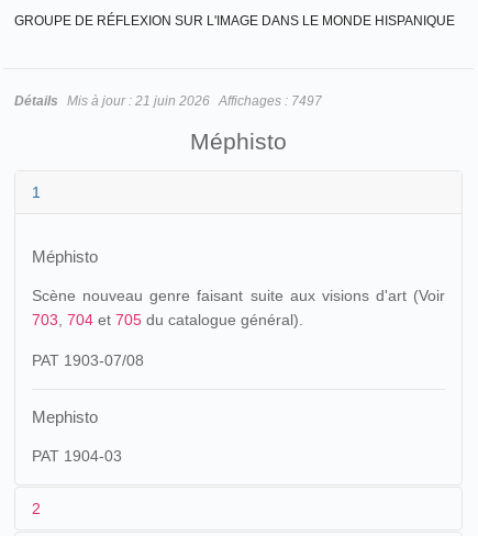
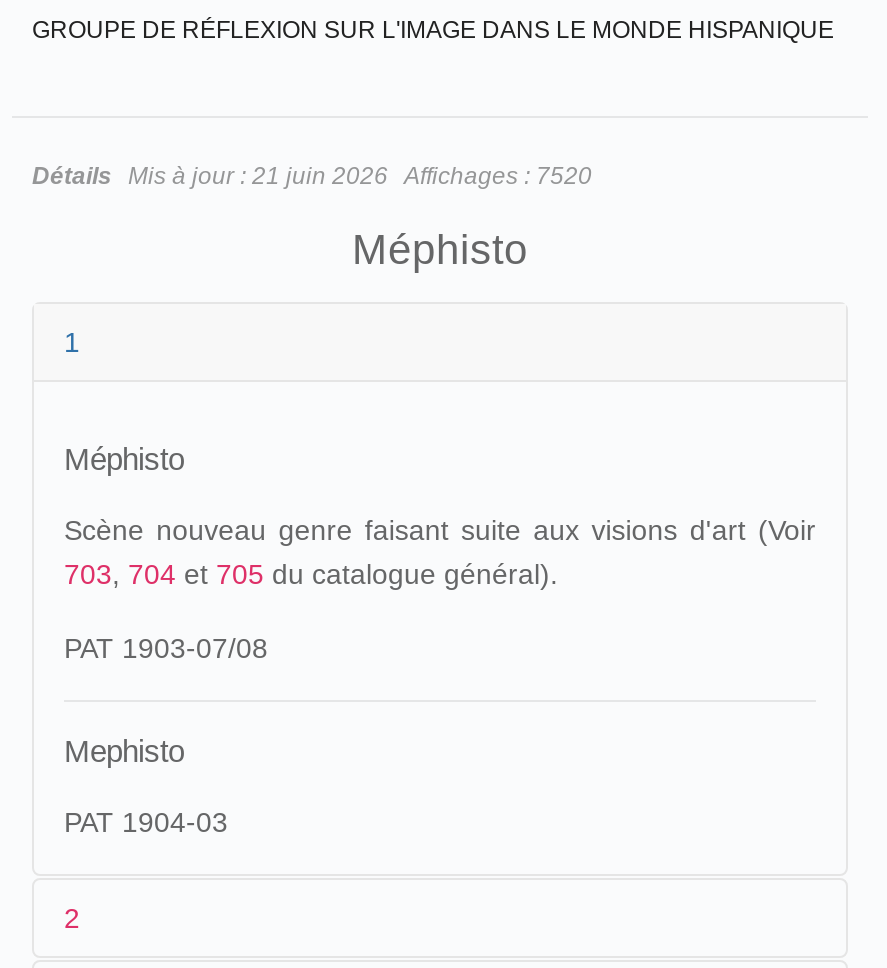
[14,93,322,109] Détails Mis à jour : 21 juin 2026 Affichages : 7497 -> [32,162,592,190] Détails Mis à jour : 21 juin 2026 Affichages : 7520

